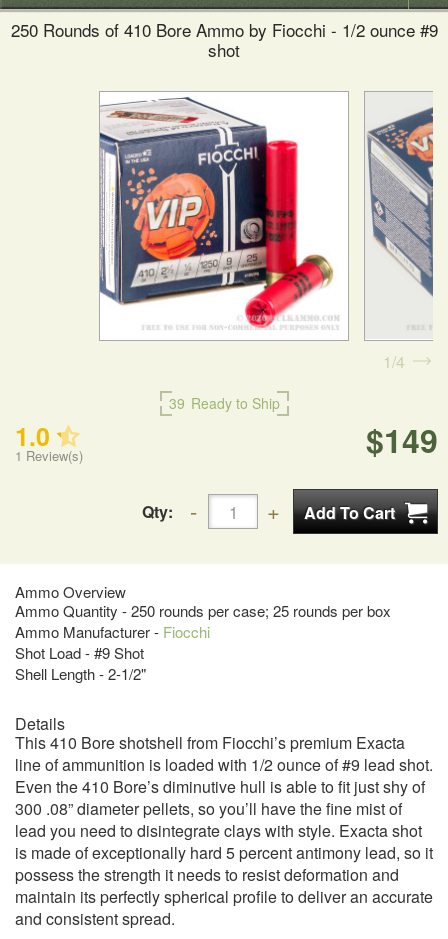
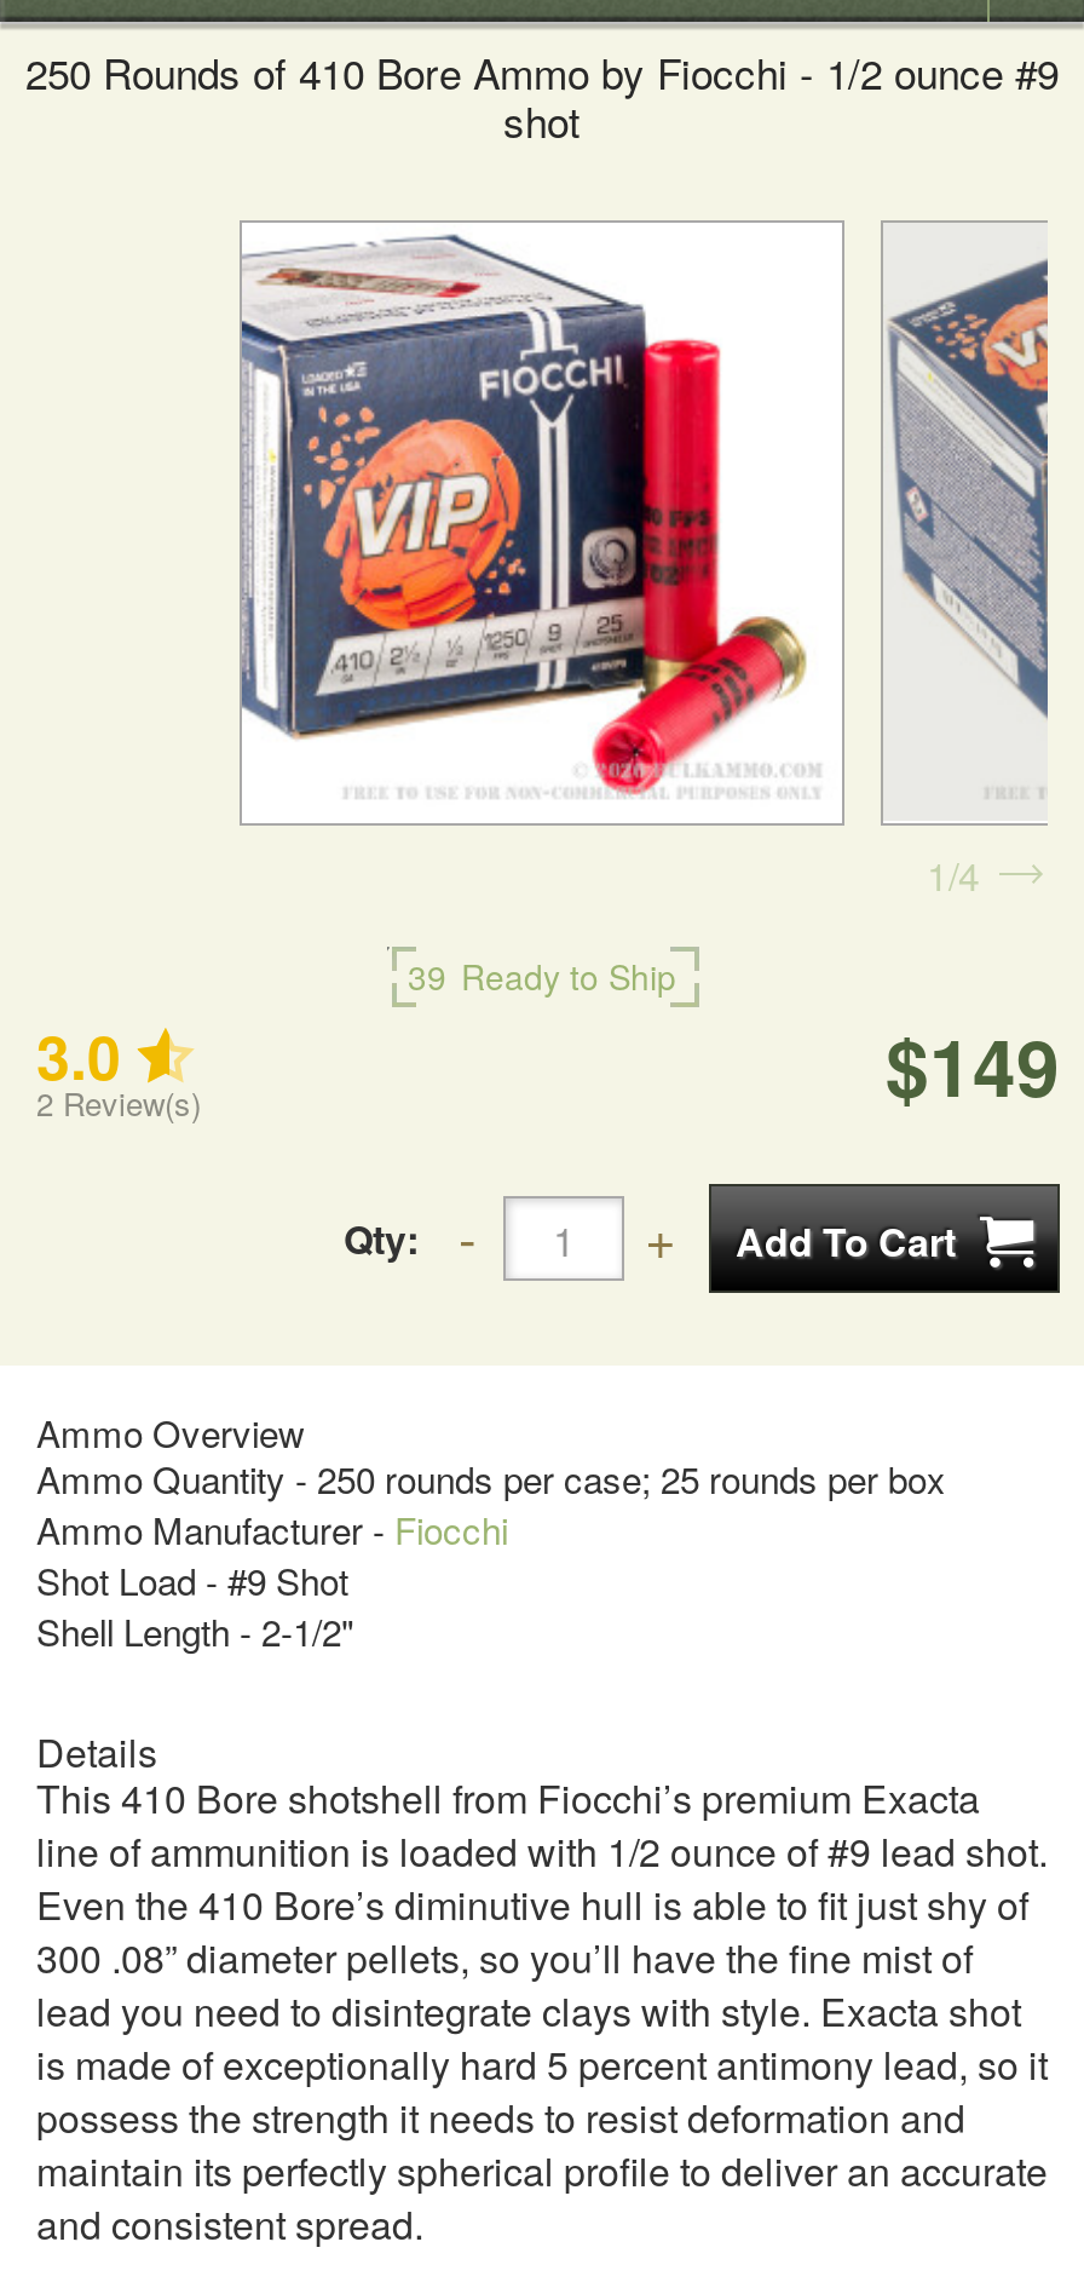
[15,418,57,454] 1.0 -> [36,1013,138,1100] 3.0
[15,446,83,465] 1Review(s) -> [36,1080,201,1126] 2Review(s)

